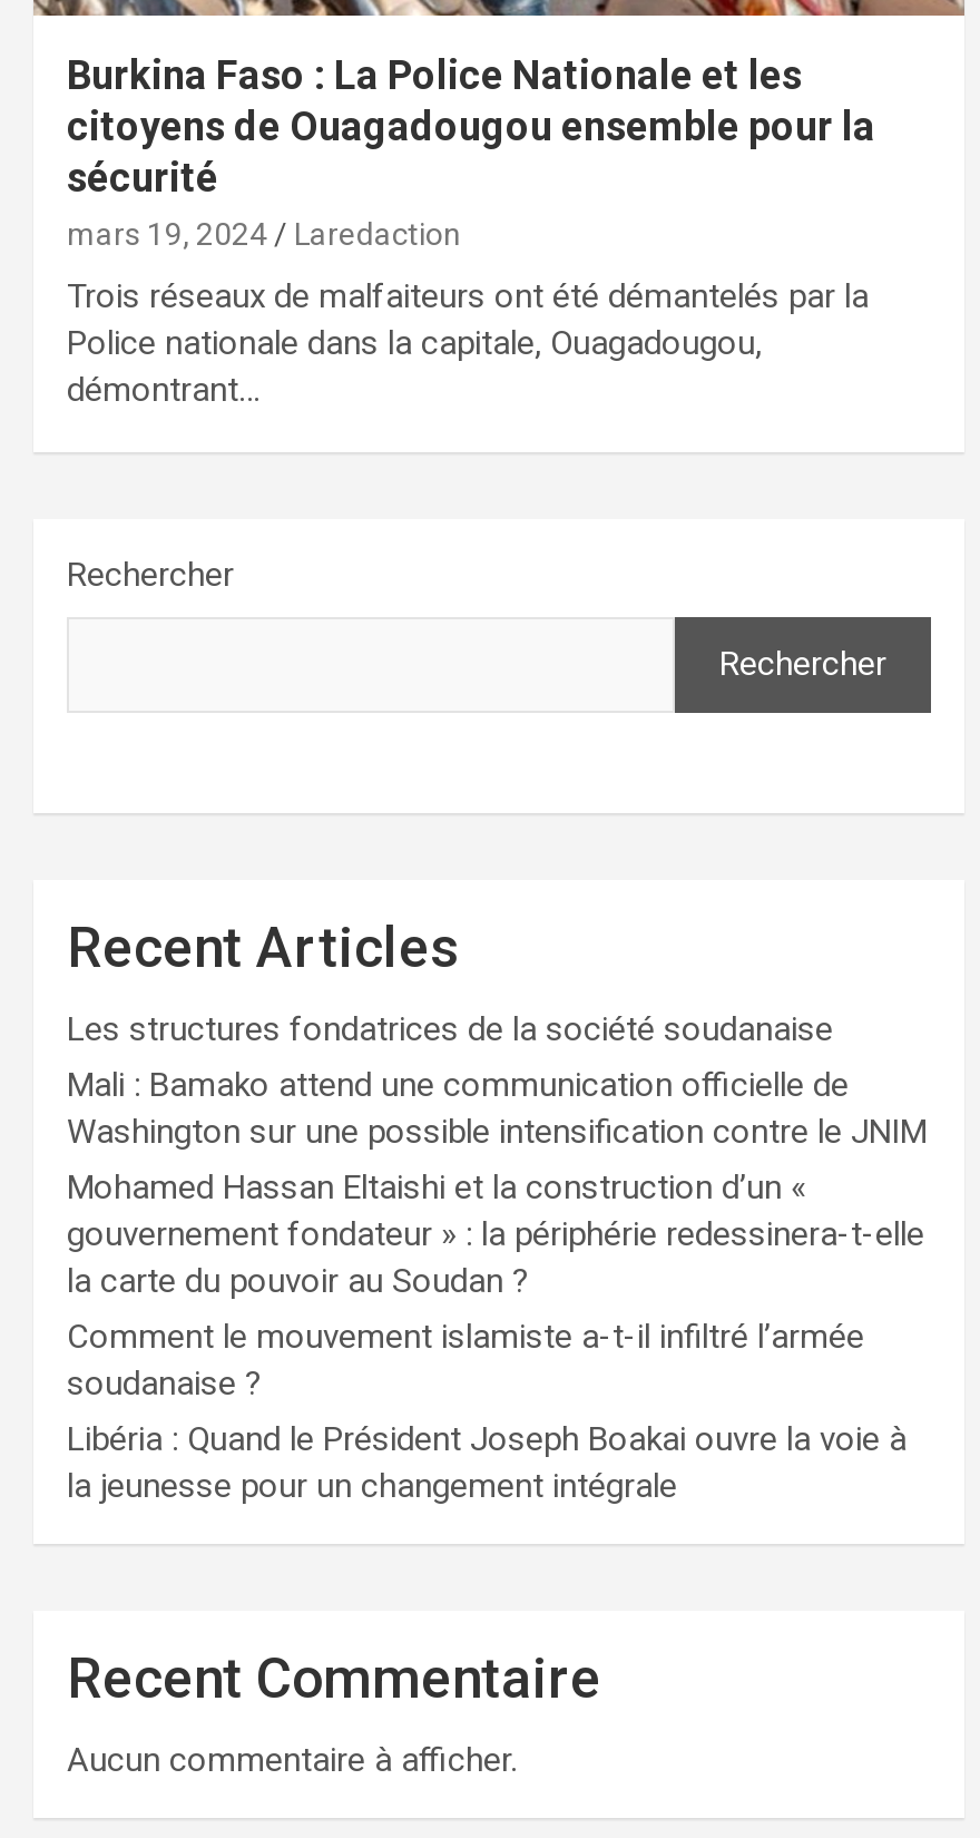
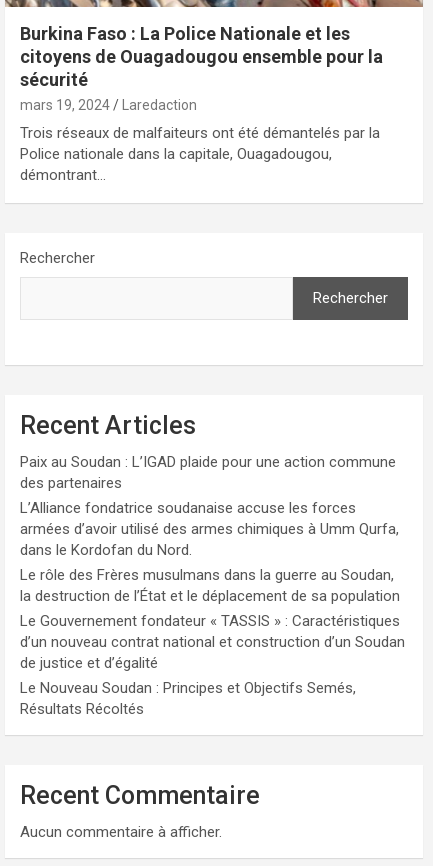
[67,1008,927,1505] Les structures fondatrices de la société soudanaise | Mali : Bamako attend une communication officielle de | Washington sur une possible intensification contre le JNIM | Mohamed Hassan Eltaishi et la construction d’un « | gouvernement fondateur » : la périphérie redessinera-t-elle | la carte du pouvoir au Soudan ? | Comment le mouvement islamiste a-t-il infiltré l’armée | soudanaise ? | Libéria : Quand le Président Joseph Boakai ouvre la voie à | la jeunesse pour un changement intégrale -> [20,453,405,718] Paix au Soudan : L’IGAD plaide pour une action commune | des partenaires | L’Alliance fondatrice soudanaise accuse les forces | armées d’avoir utilisé des armes chimiques à Umm Qurfa, | dans le Kordofan du Nord. | Le rôle des Frères musulmans dans la guerre au Soudan, | la destruction de l’État et le déplacement de sa population | Le Gouvernement fondateur « TASSIS » : Caractéristiques | d’un nouveau contrat national et construction d’un Soudan | de justice et d’égalité | Le Nouveau Soudan : Principes et Objectifs Semés, | Résultats Récoltés

